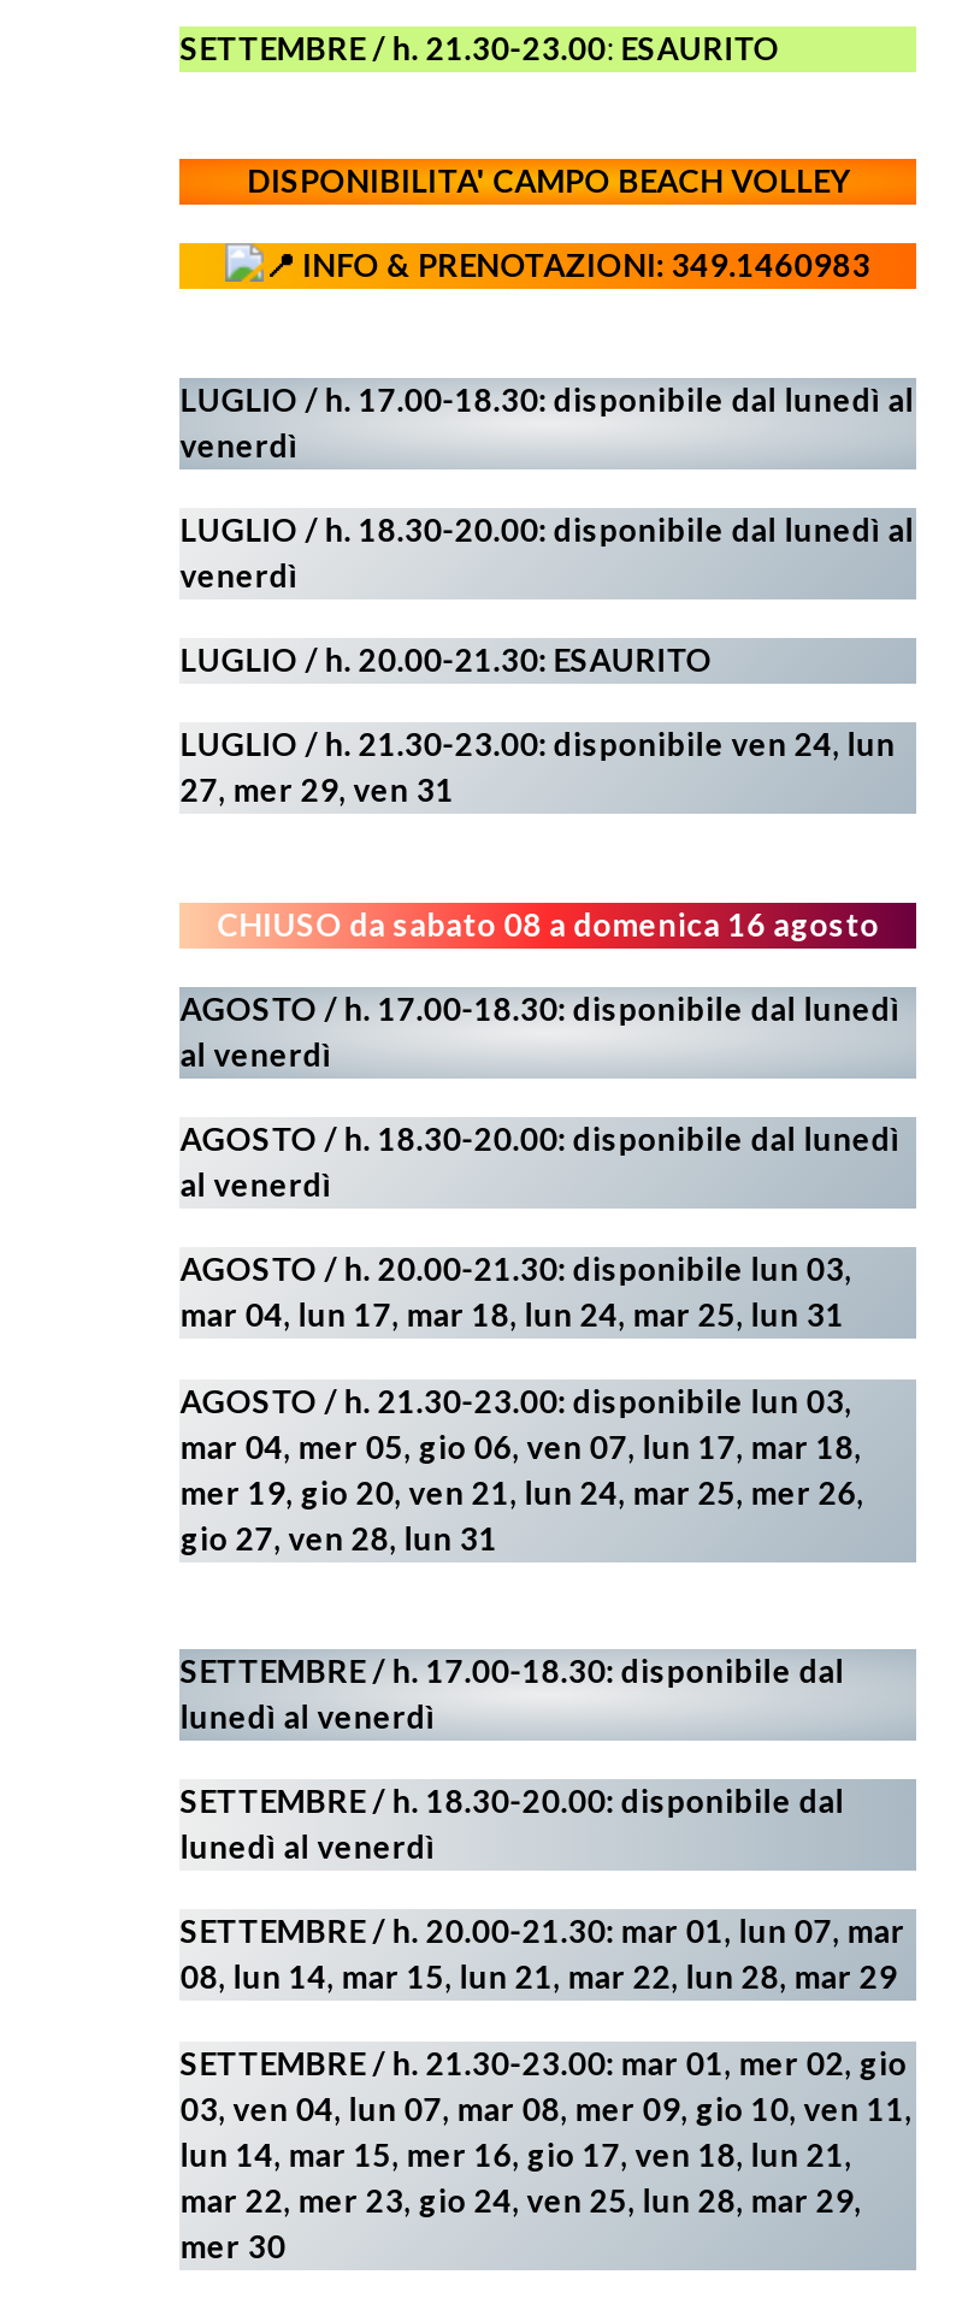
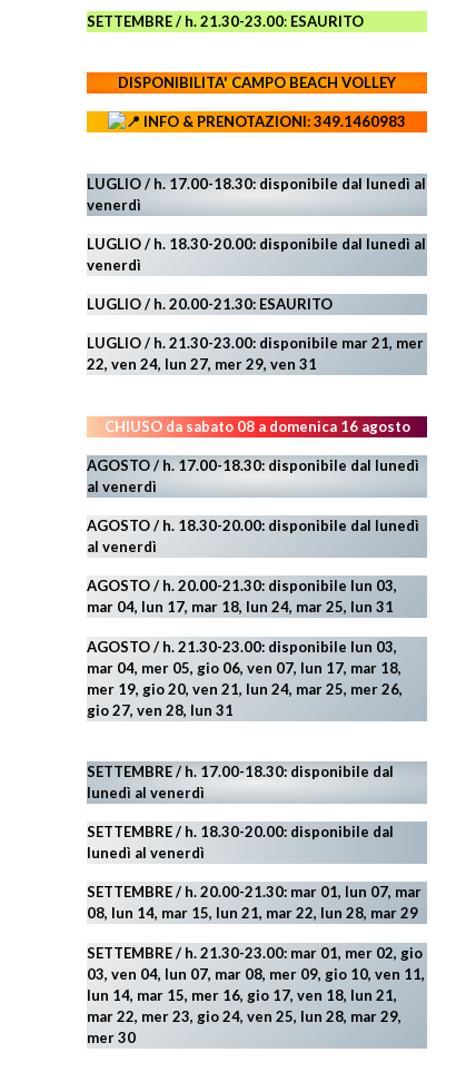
[180,725,895,809] LUGLIO / h. 21.30-23.00: disponibile ven 24, lun | 27, mer 29, ven 31 -> [87,334,424,373] LUGLIO / h. 21.30-23.00: disponibile mar 21, mer | 22, ven 24, lun 27, mer 29, ven 31

